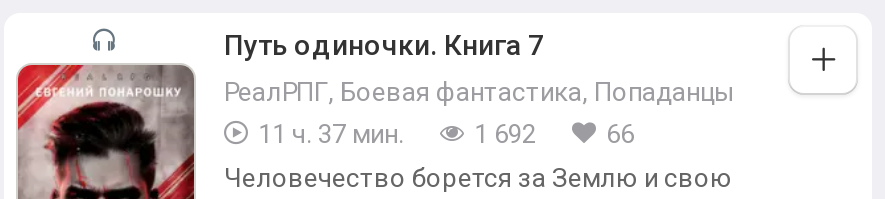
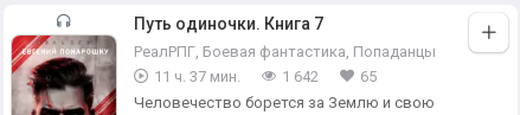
[468,119,542,149] 1 692 -> [278,68,322,85] 1 642
[600,119,634,149] 66 -> [357,68,377,85] 65

